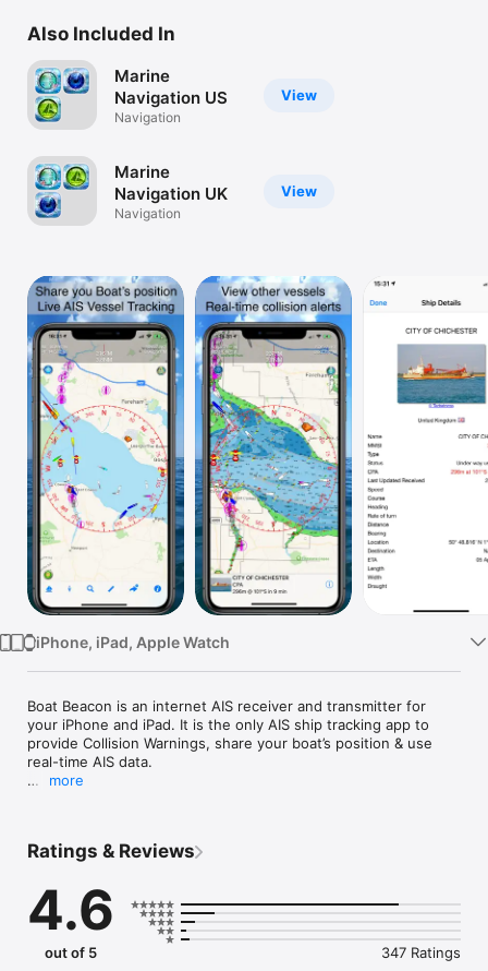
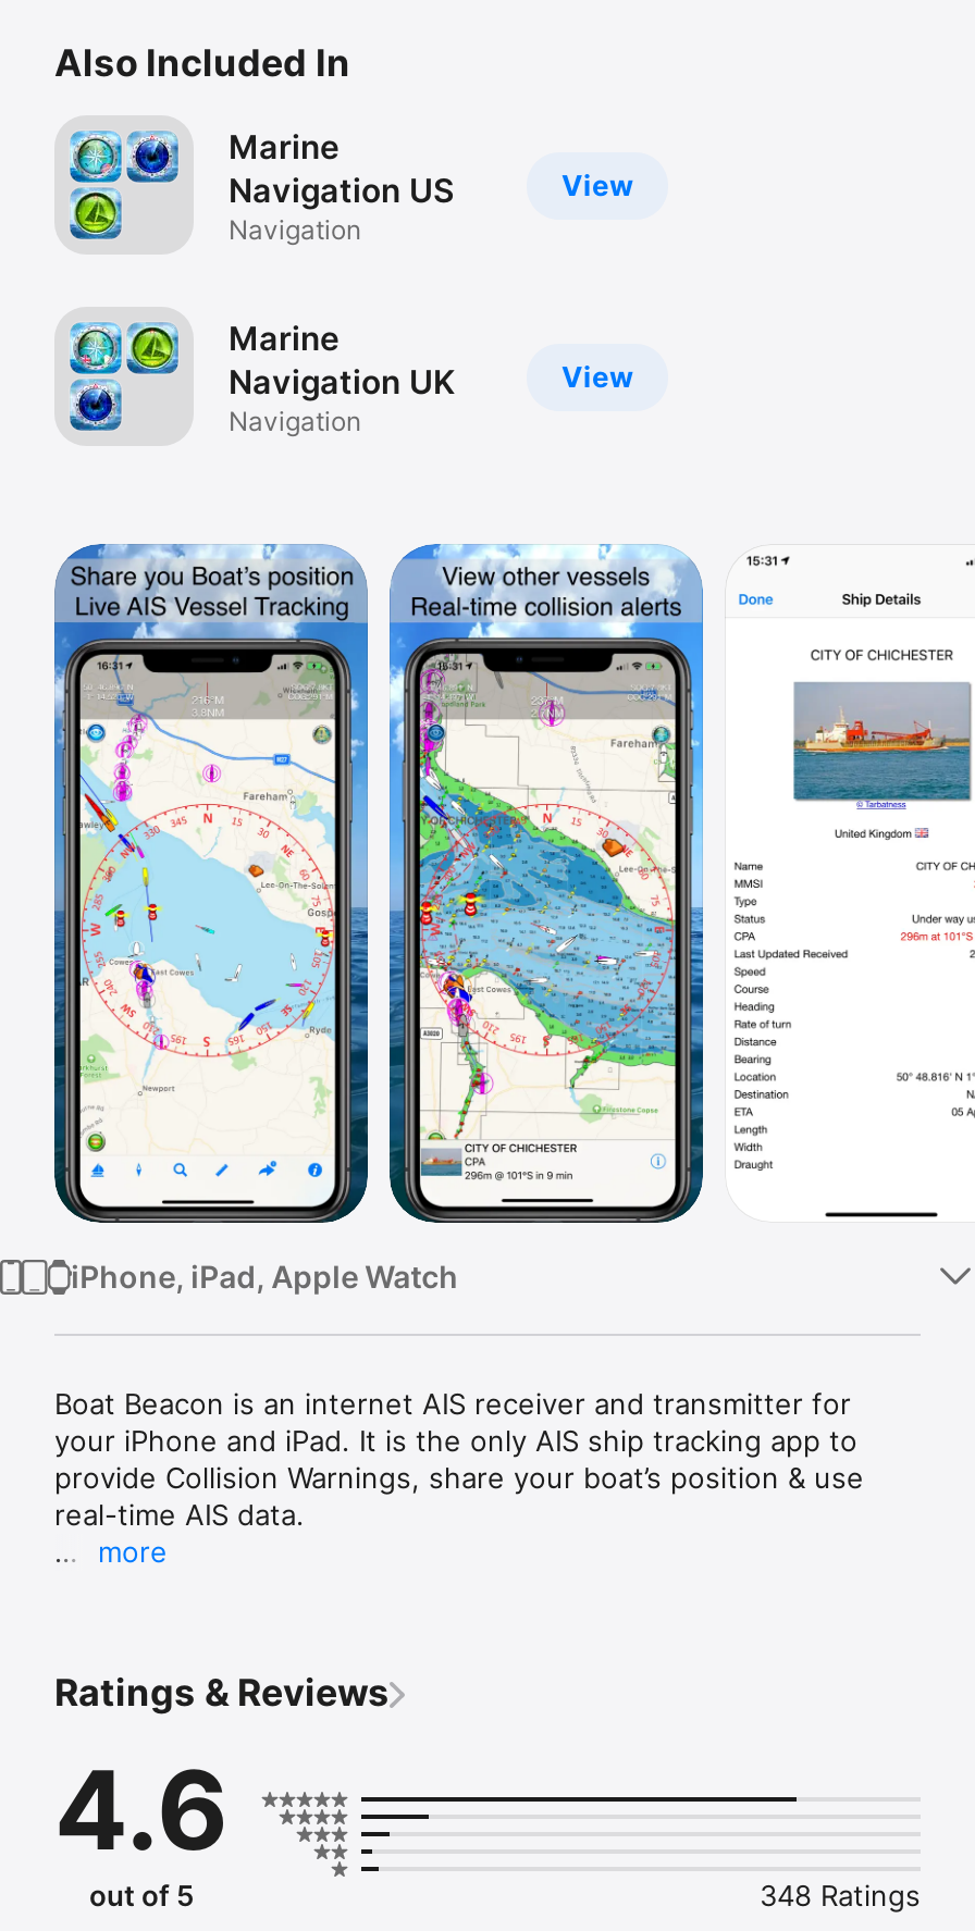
[381,944,461,961] 347 Ratings -> [760,1877,921,1912] 348 Ratings

